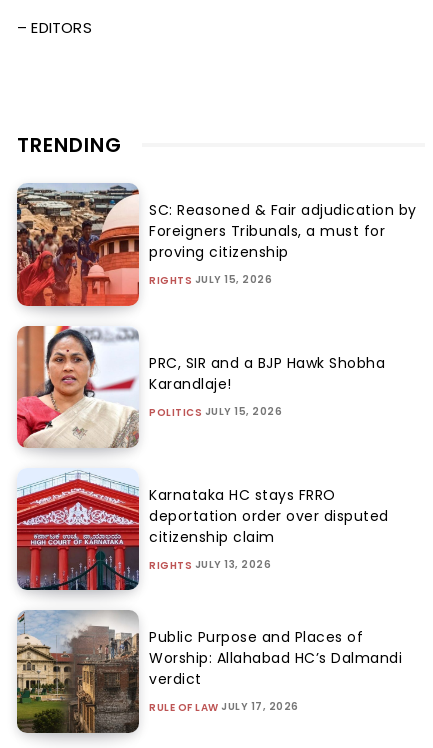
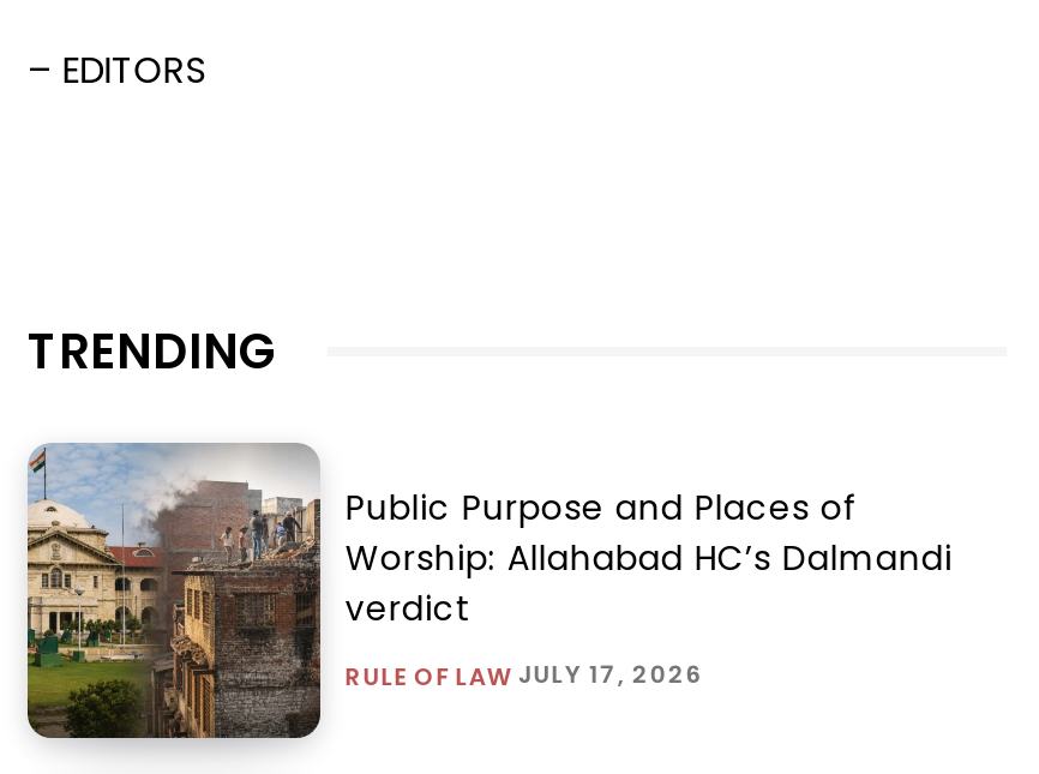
[16,185,417,307] [image] | SC: Reasoned & Fair adjudication by | Foreigners Tribunals, a must for | proving citizenship | RIGHTS JULY 15, 2026 -> none
[15,325,385,452] [image] | PRC, SIR and a BJP Hawk Shobha | Karandlaje! | POLITICS JULY 15, 2026 -> none
[15,469,389,594] [image] | Karnataka HC stays FRRO | deportation order over disputed | citizenship claim | RIGHTS JULY 13, 2026 -> none

